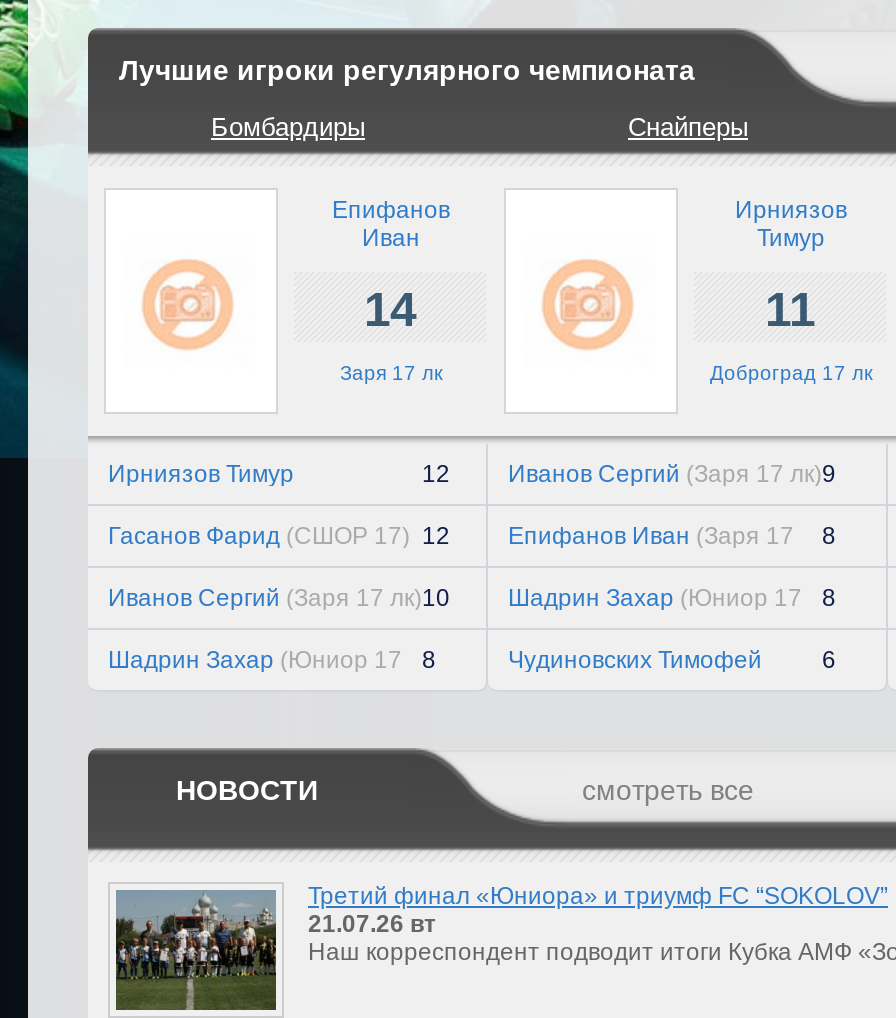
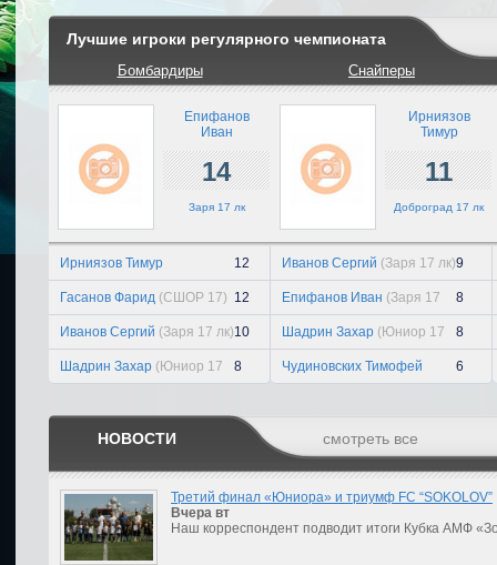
[308,910,436,938] 21.07.26 вт -> [171,505,230,521] Вчера вт

